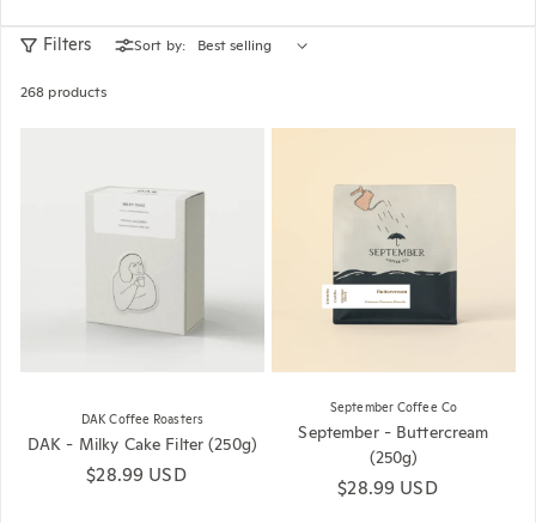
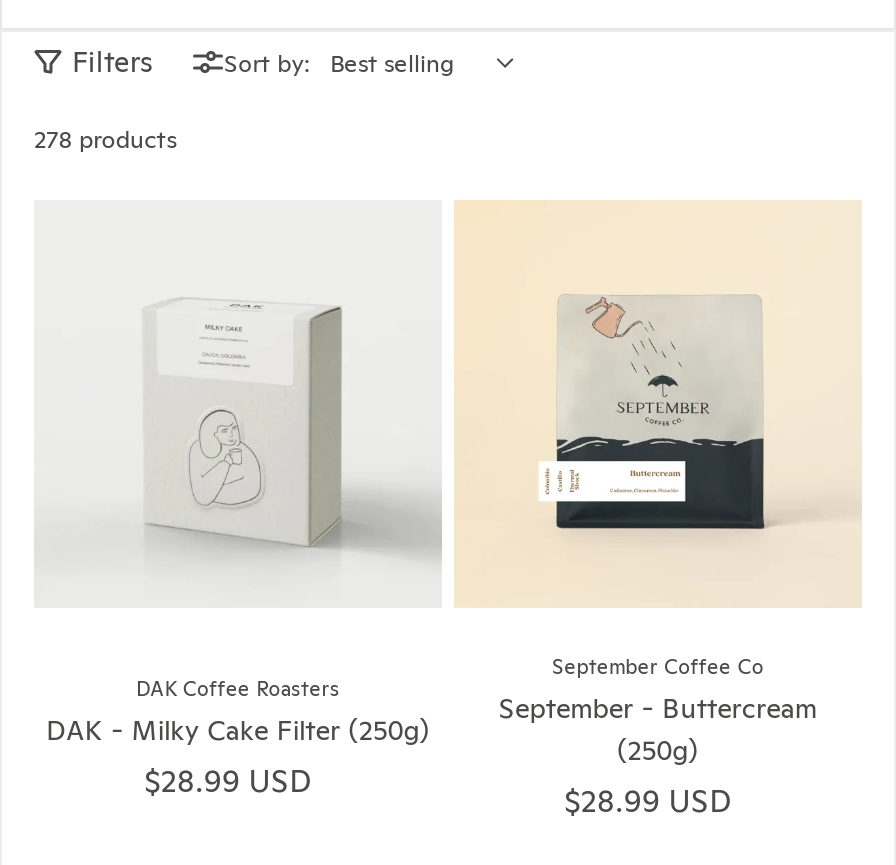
[20,82,107,101] 268 products -> [34,124,177,156] 278 products

